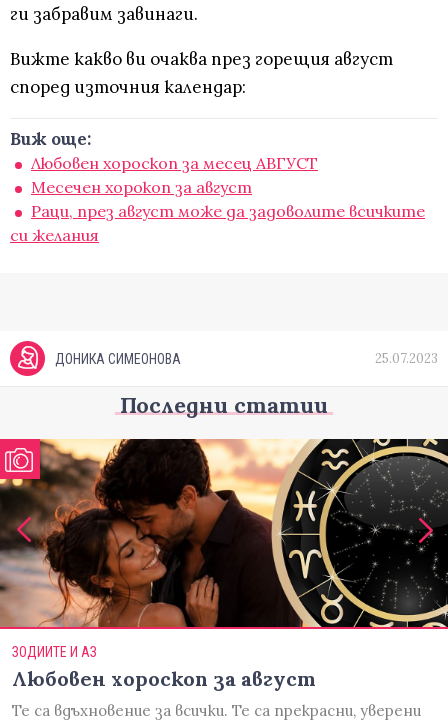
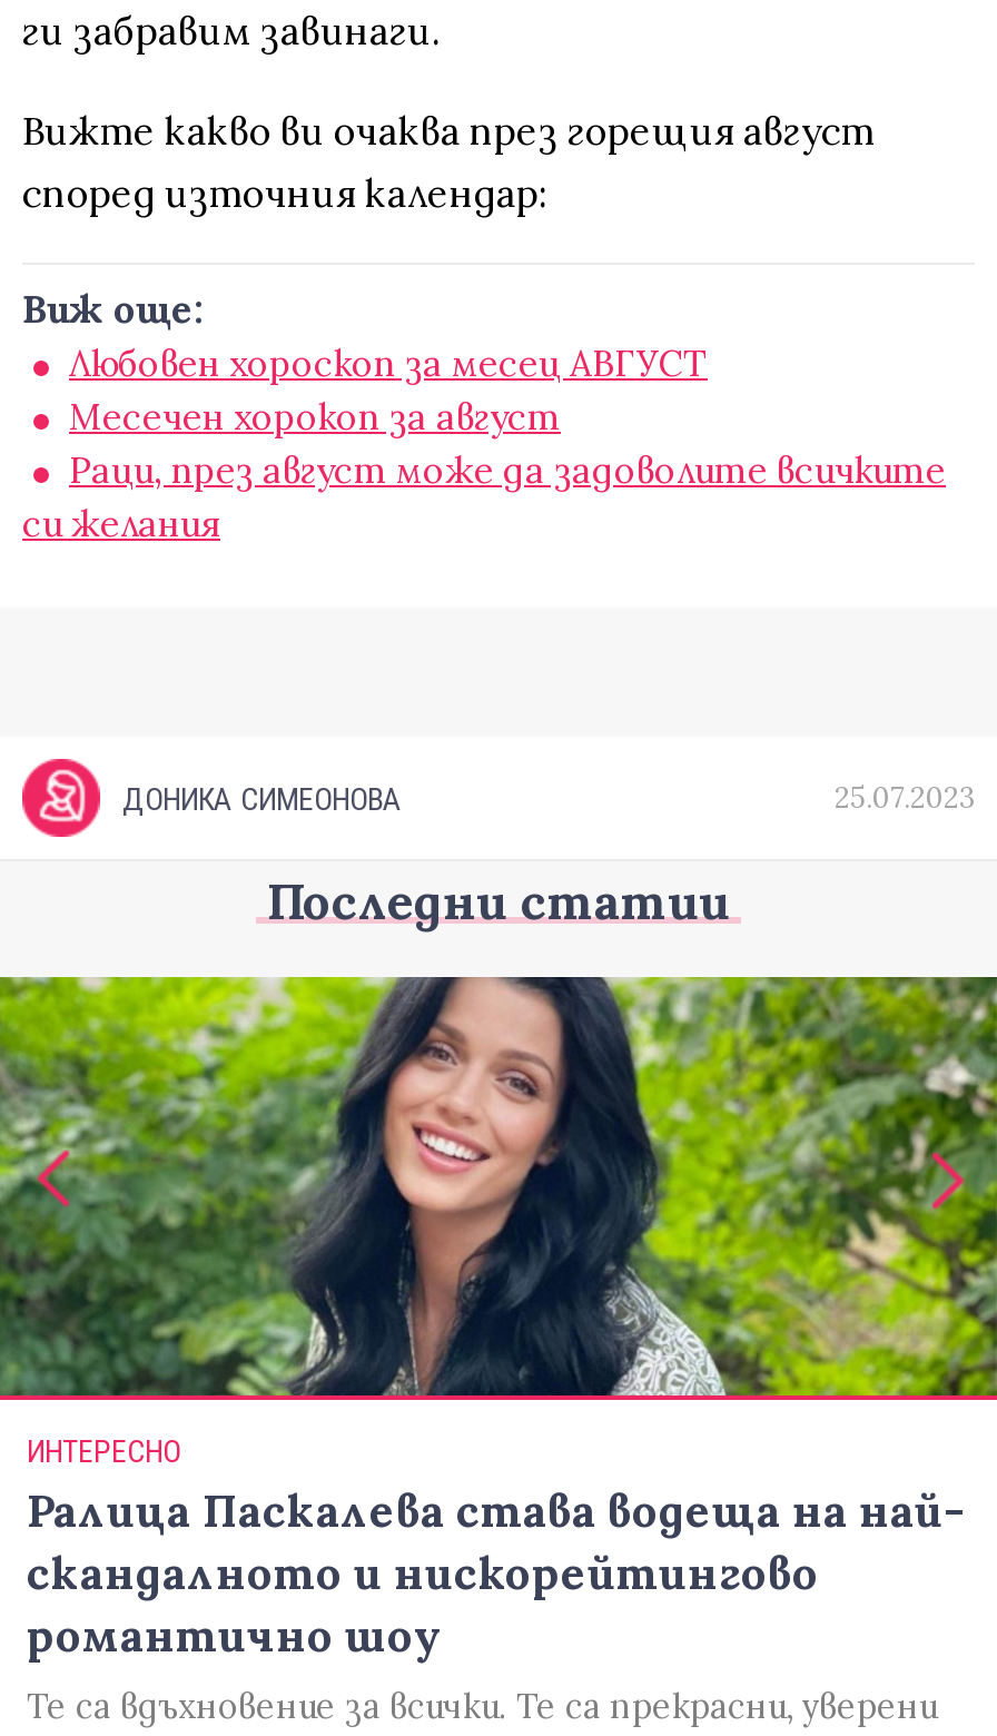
[3,438,445,603] [image] -> [7,975,990,1398] [image]
[12,644,316,691] ЗОДИИТЕ И АЗ | Любовен хороскоп за август -> [27,1433,964,1663] ИНТЕРЕСНО | Ралица Паскалева става водеща на най- | скандалното и нискорейтингово | романтично шоу

